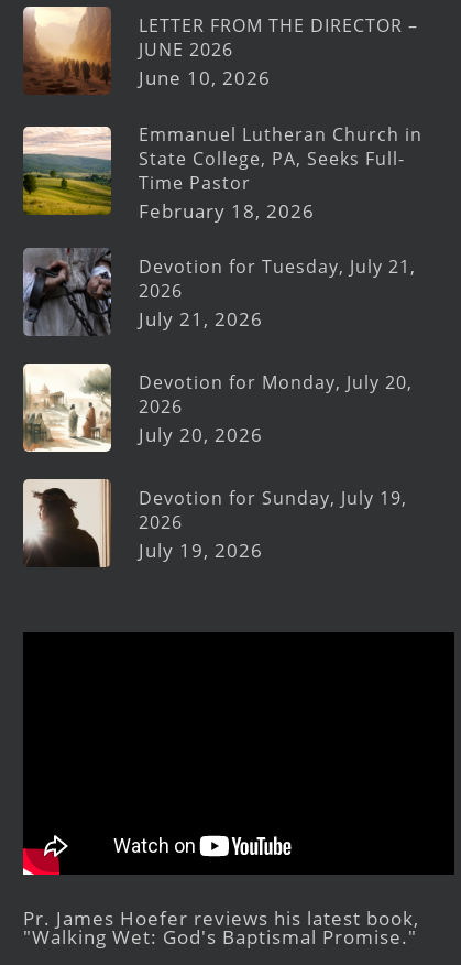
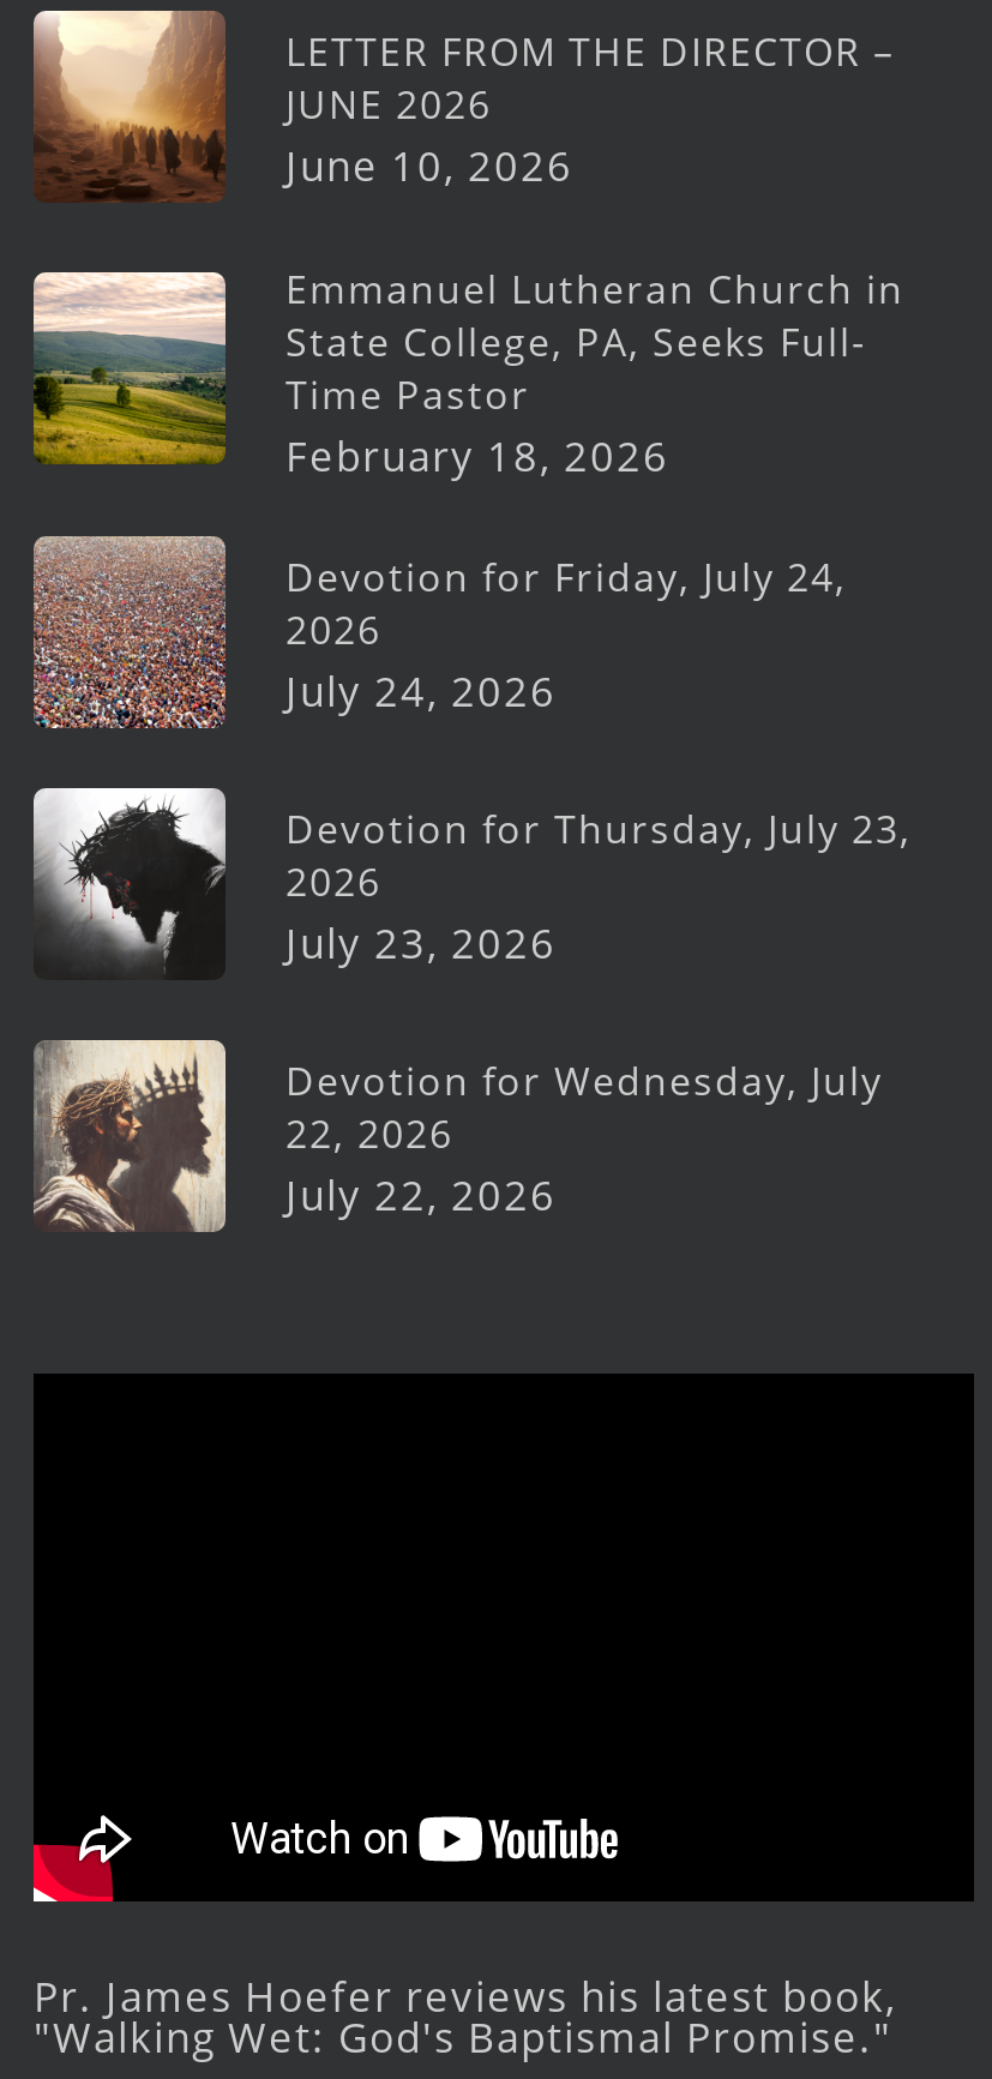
[23,248,416,336] [image] | Devotion for Tuesday, July 21, -> [34,534,847,728] [image] | Devotion for Friday, July 24,
[139,306,263,332] July 21, 2026 -> [285,664,557,719] July 24, 2026
[22,366,413,453] [image] | Devotion for Monday, July 20, -> [34,791,912,980] [image] | Devotion for Thursday, July 23,
[139,422,263,447] July 20, 2026 -> [285,916,557,971] July 23, 2026
[22,479,407,567] [image] | Devotion for Sunday, July 19, | 2026 | July 19, 2026 -> [34,1040,883,1234] [image] | Devotion for Wednesday, July | 22, 2026 | July 22, 2026

